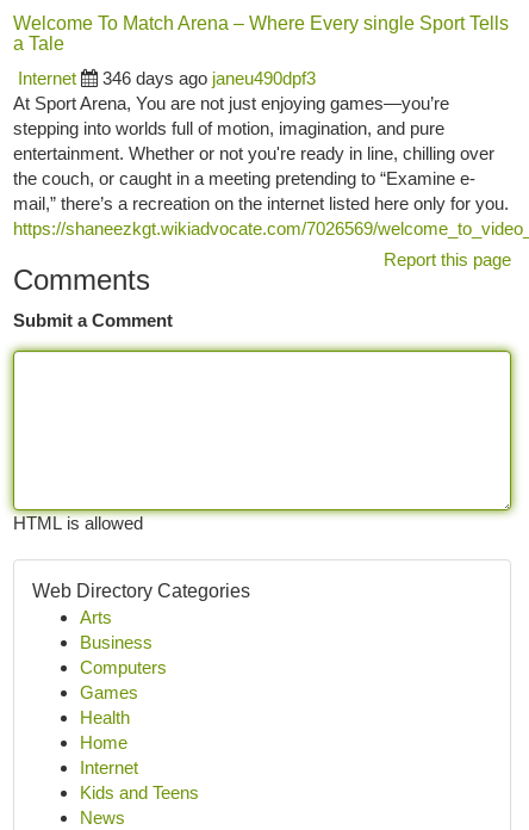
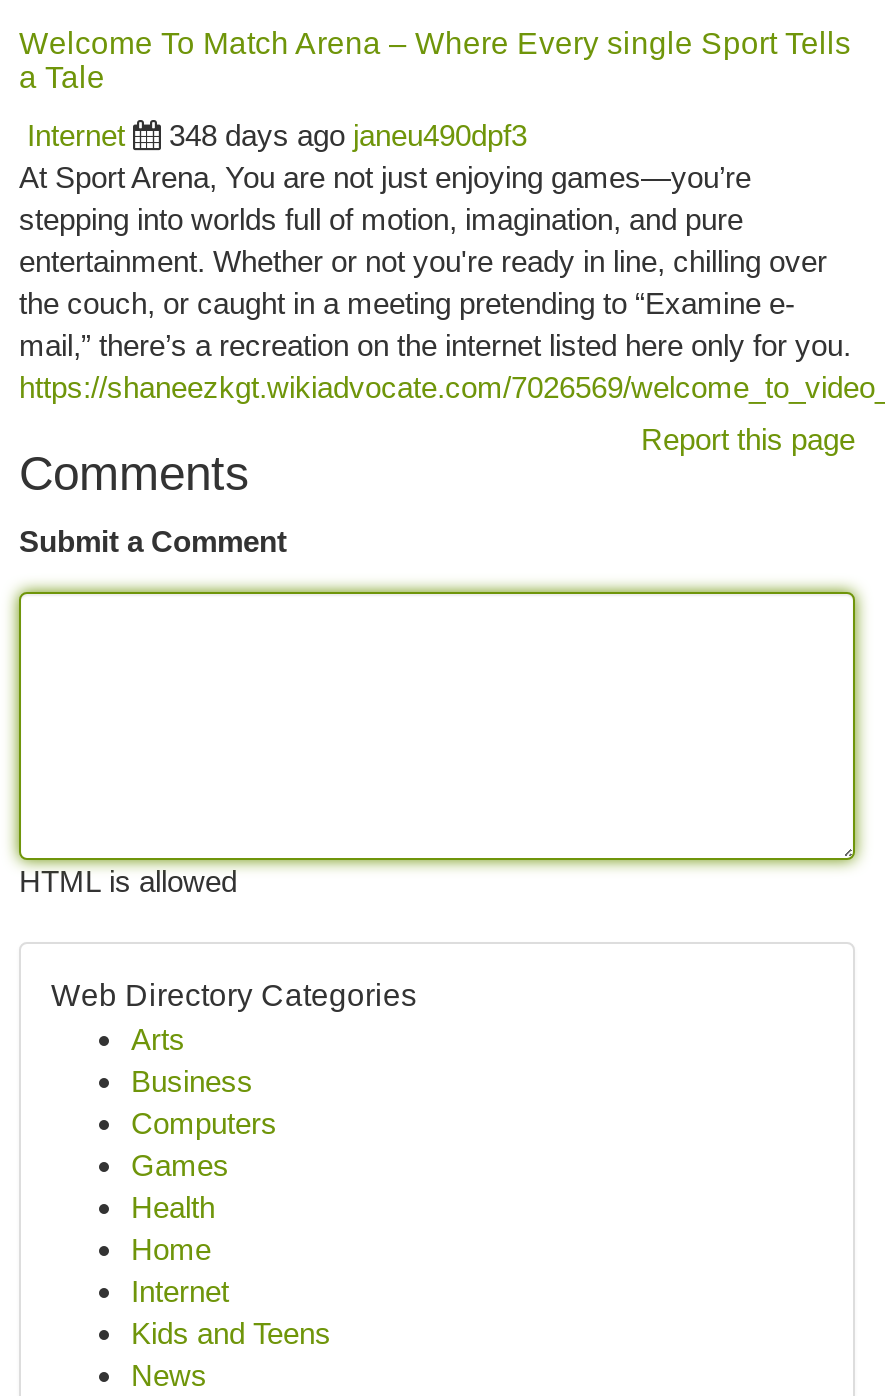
[102,68,316,88] 346 days ago janeu490dpf3 -> [169,118,527,152] 348 days ago janeu490dpf3

